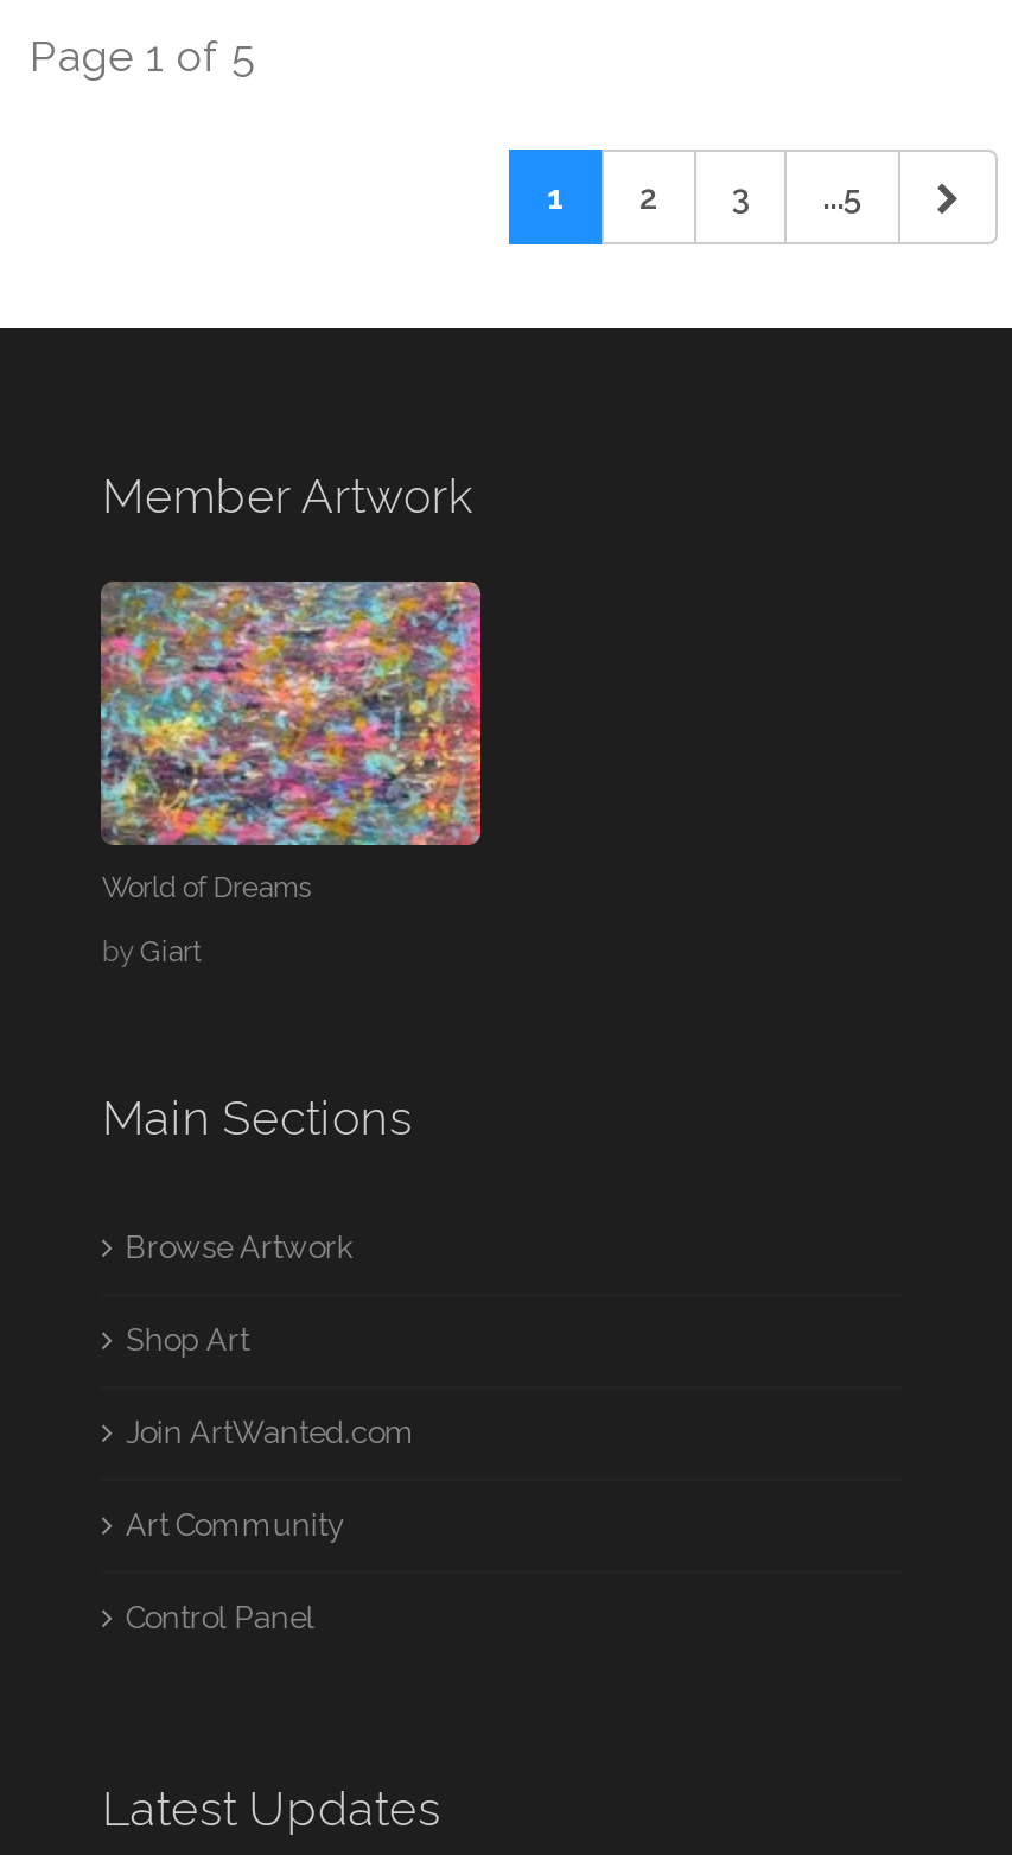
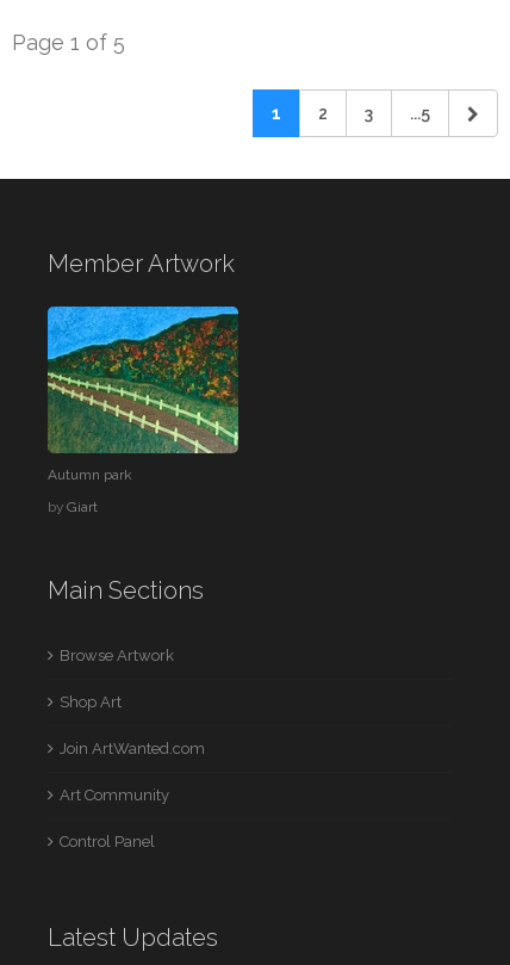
[98,579,483,904] [image] | World of Dreams -> [46,305,240,483] [image] | Autumn park

